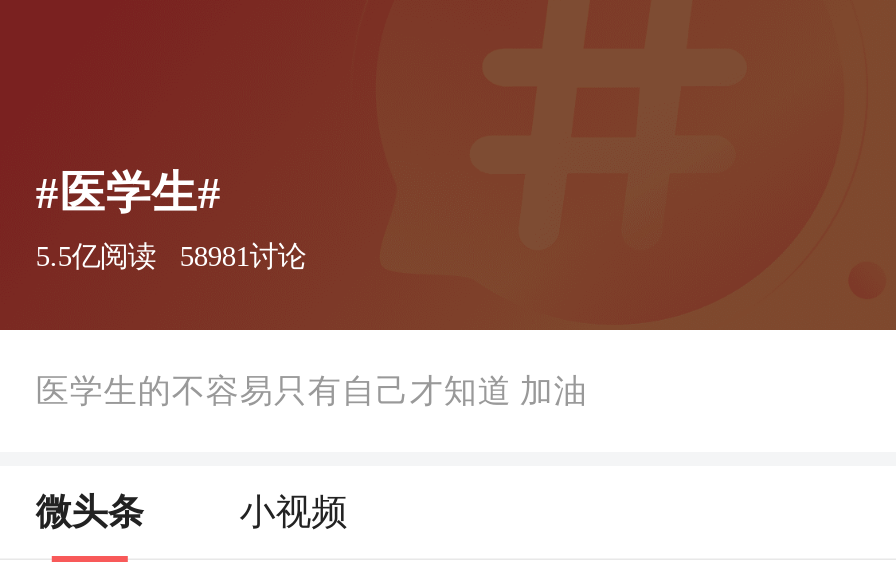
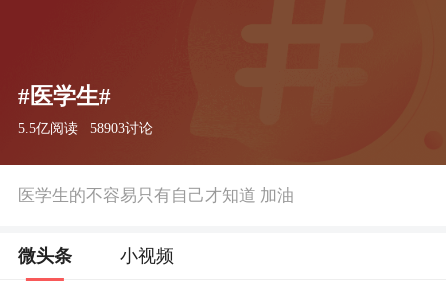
[36,241,306,273] 5.5亿阅读 58981讨论 -> [18,120,153,136] 5.5亿阅读 58903讨论

